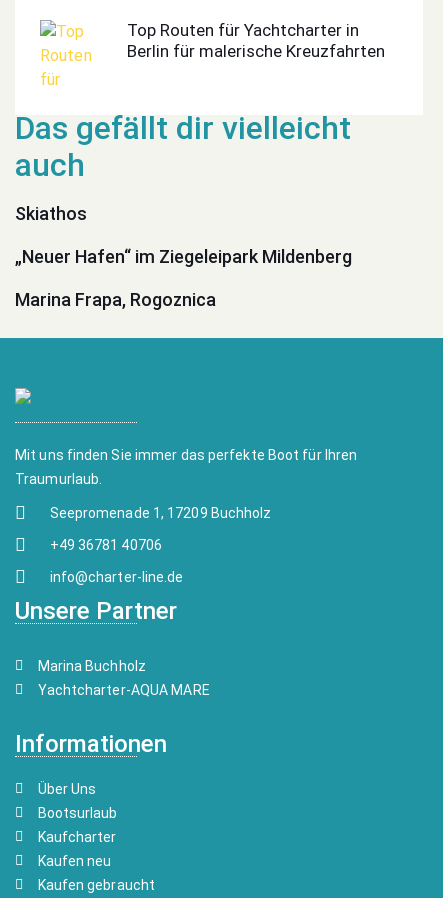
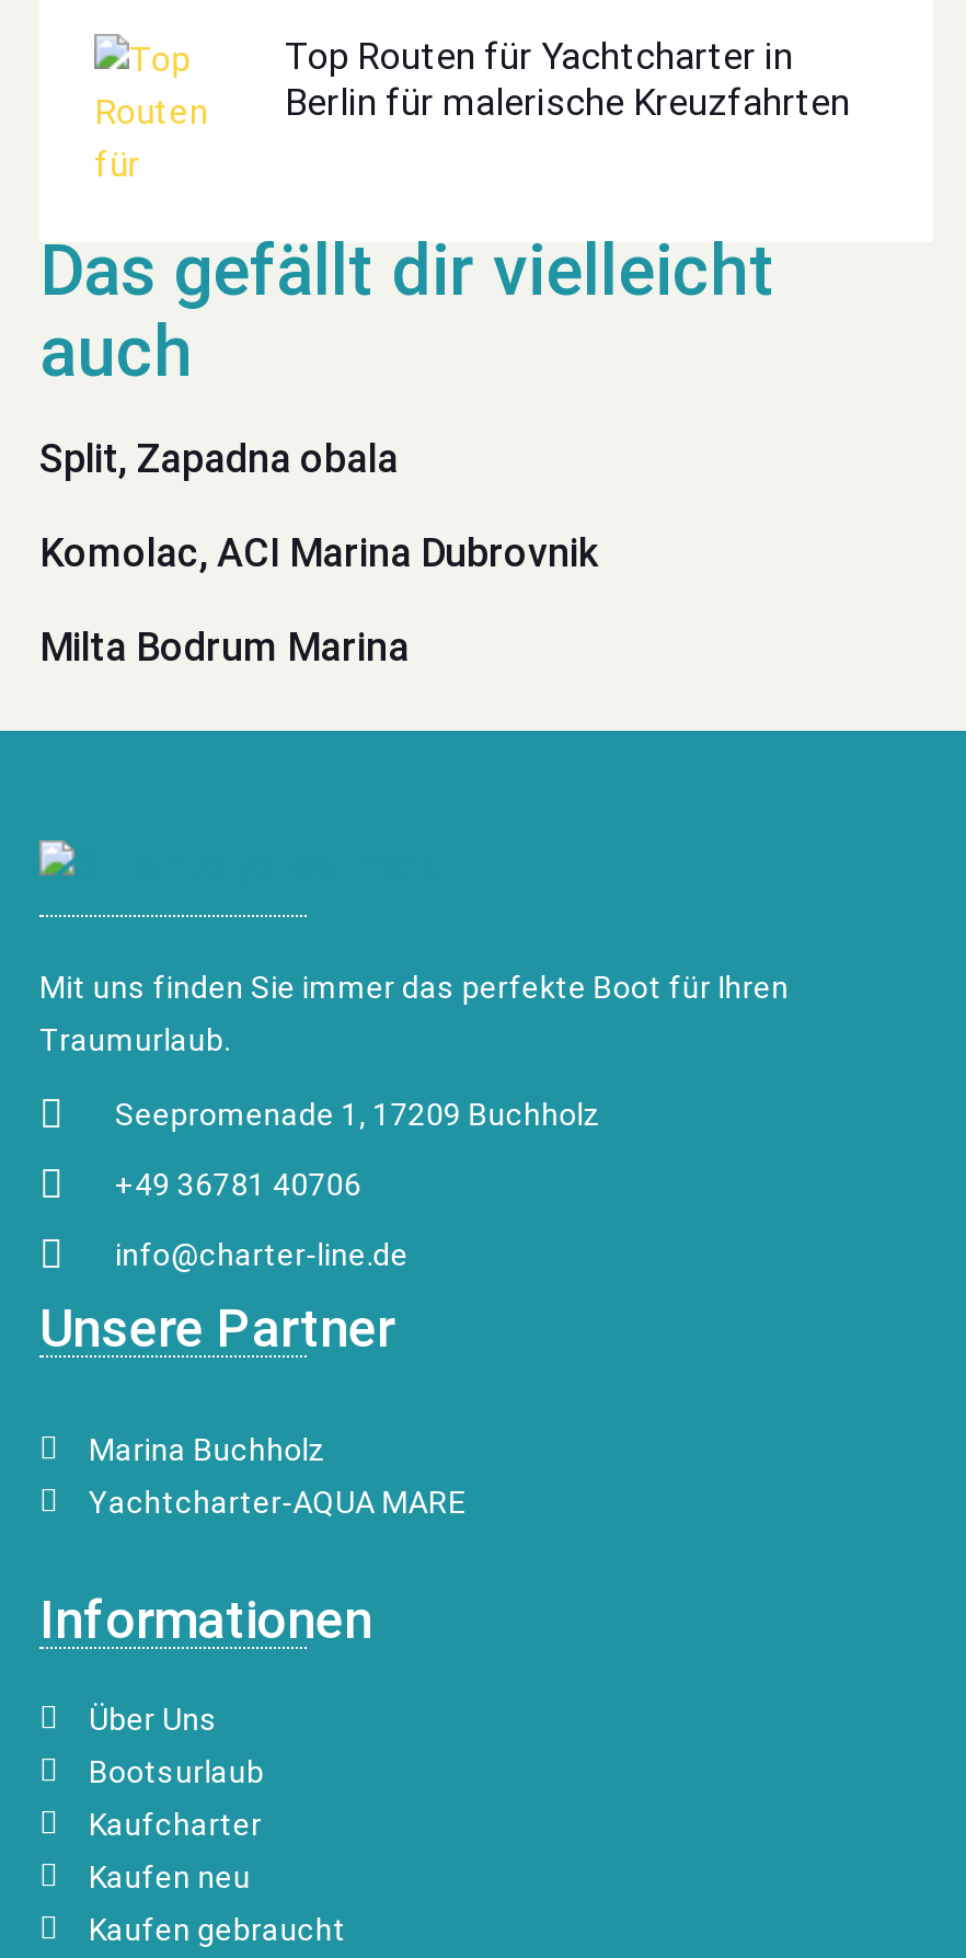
[15,203,87,224] Skiathos -> [39,434,399,480] Split, Zapadna obala
[15,246,352,267] „Neuer Hafen“ im Ziegeleipark Mildenberg -> [39,528,598,574] Komolac, ACI Marina Dubrovnik
[15,289,216,310] Marina Frapa, Rogoznica -> [39,623,410,669] Milta Bodrum Marina

